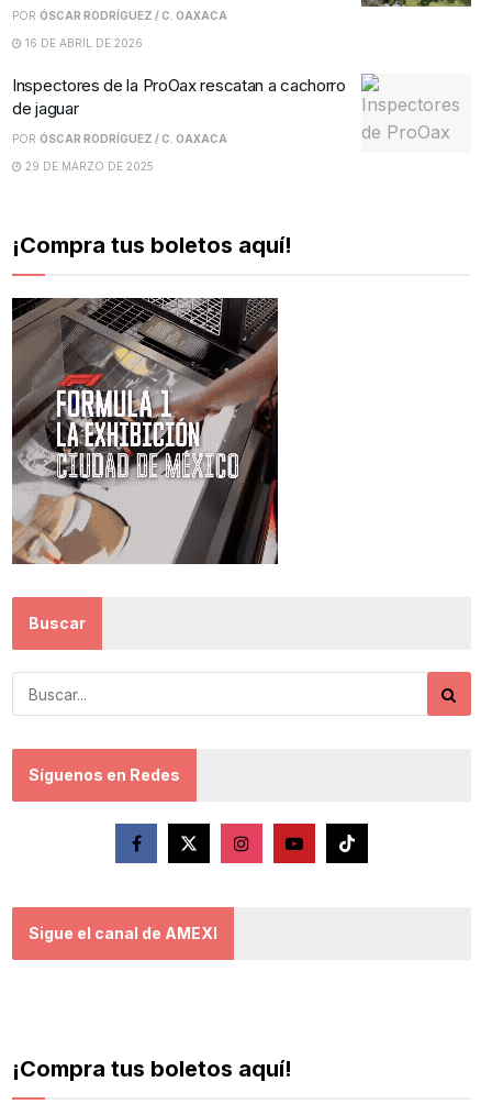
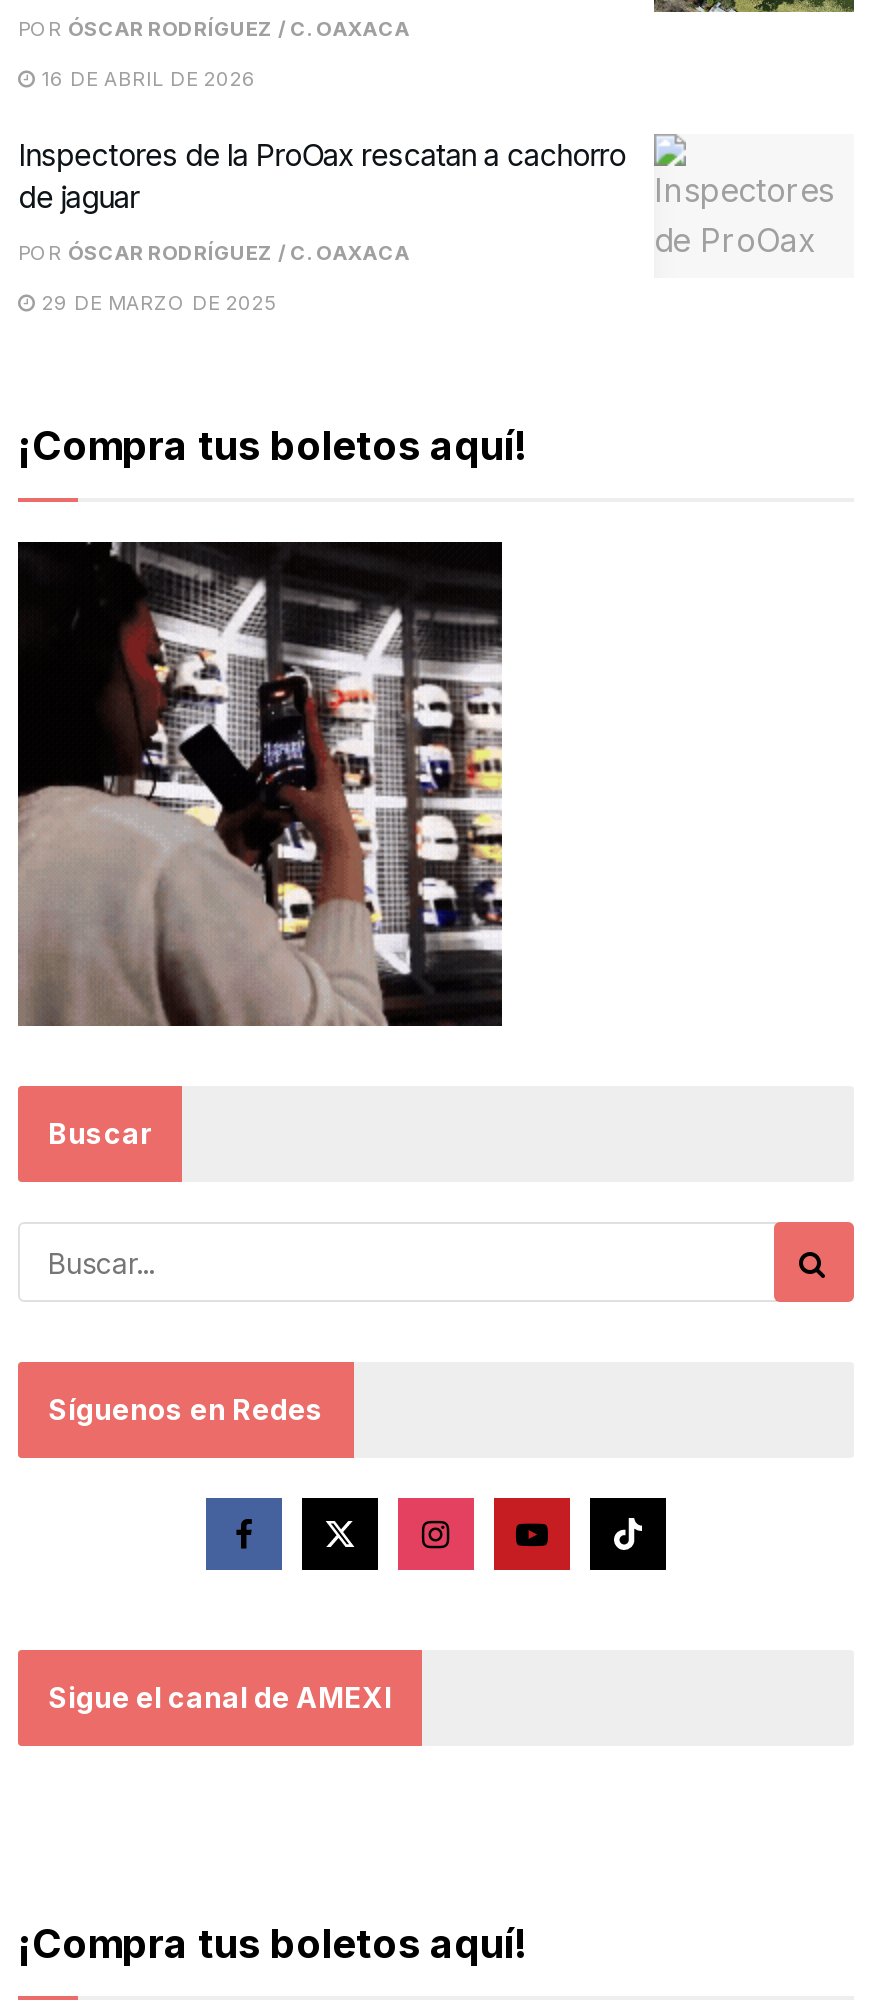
[11,297,279,564] [image] -> [16,540,504,1028] [image]

